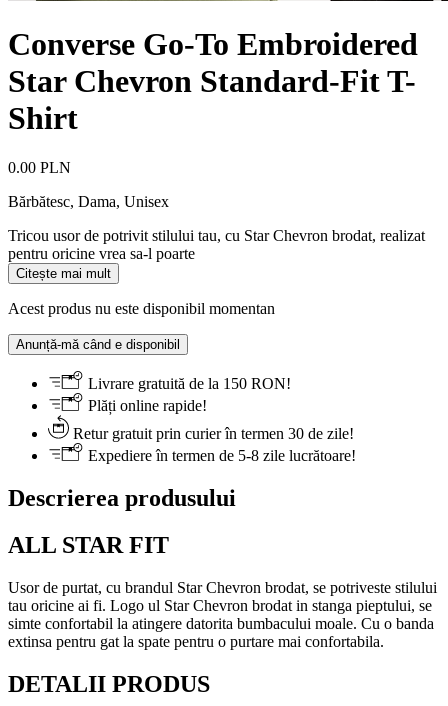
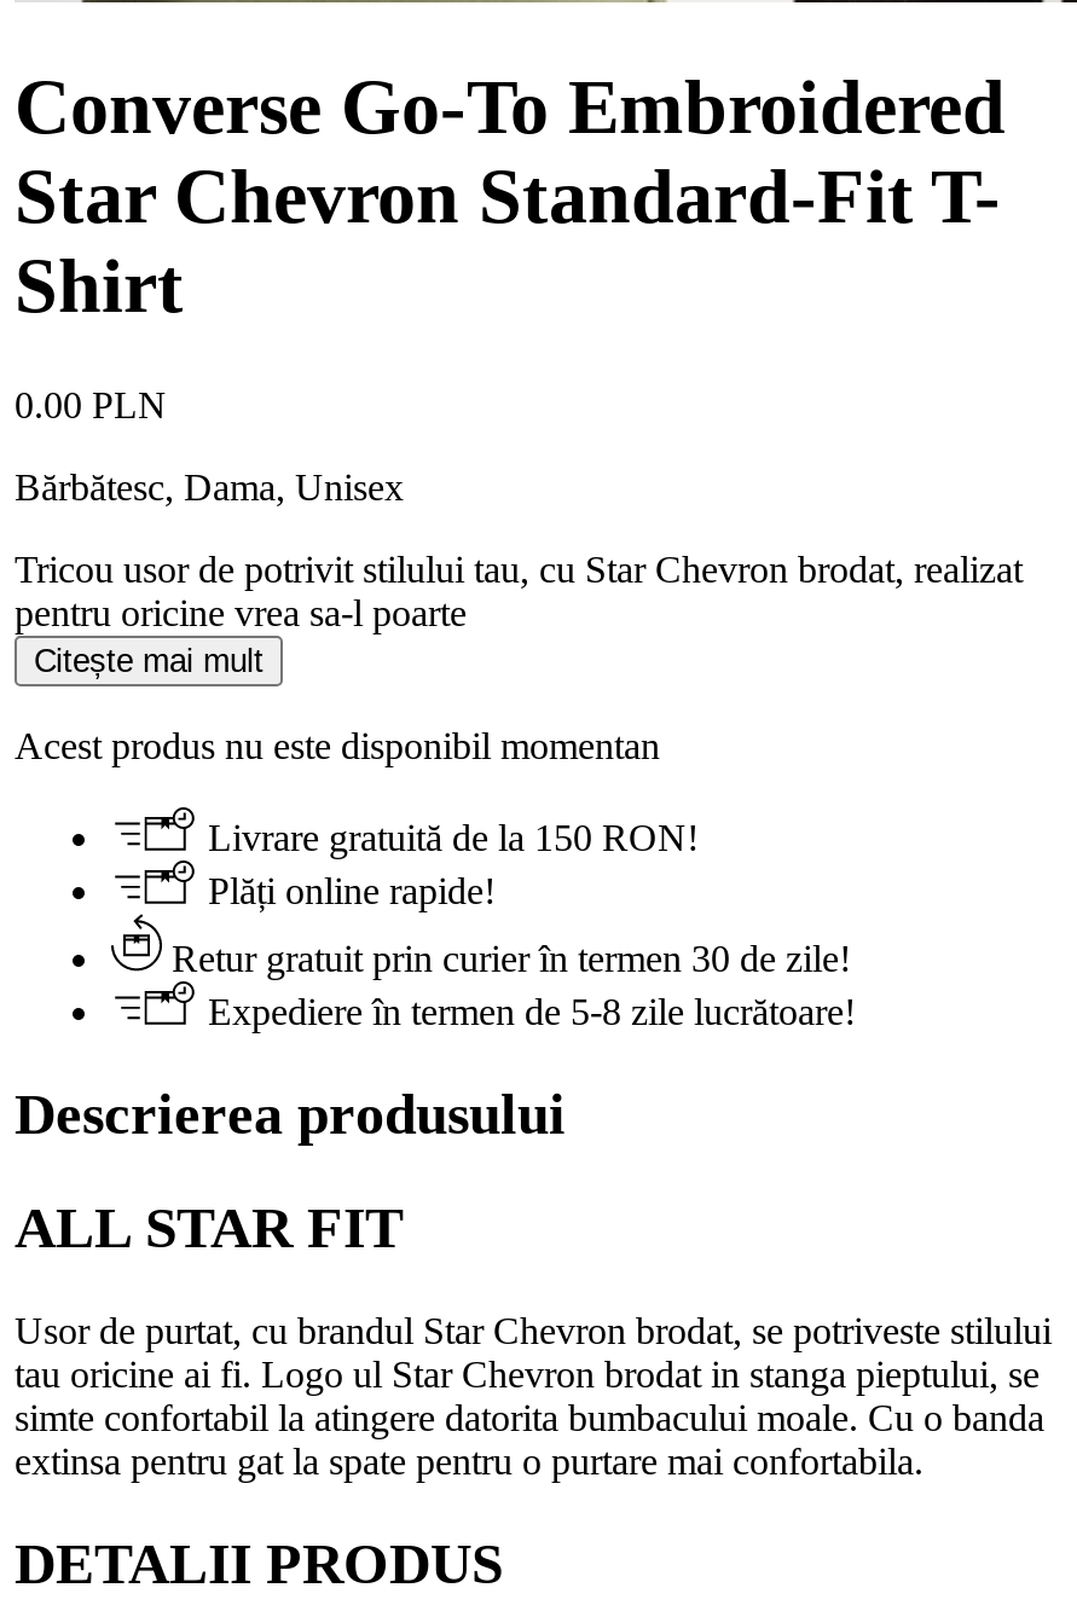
[16,337,180,352] Anunță-mă când e disponibil -> none

